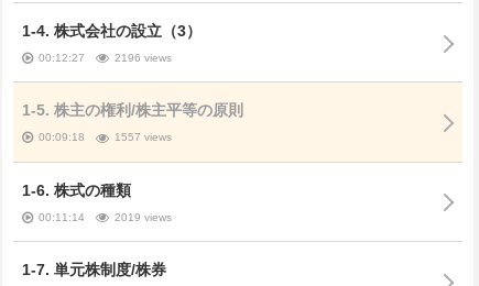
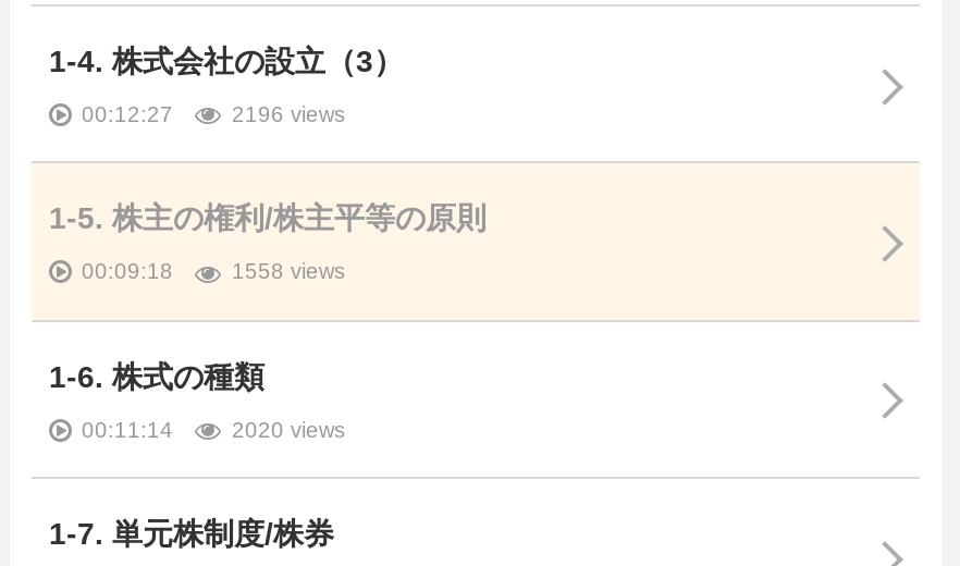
[115,131,172,143] 1557 views -> [232,259,345,283] 1558 views
[115,211,172,223] 2019 views -> [232,417,345,441] 2020 views

